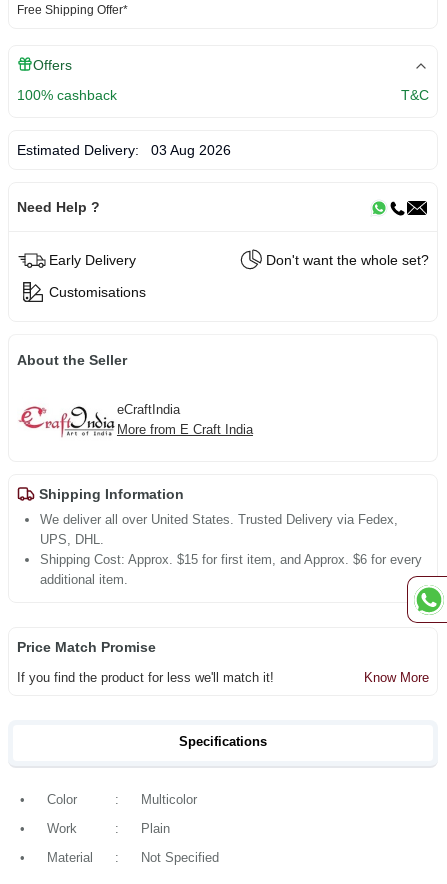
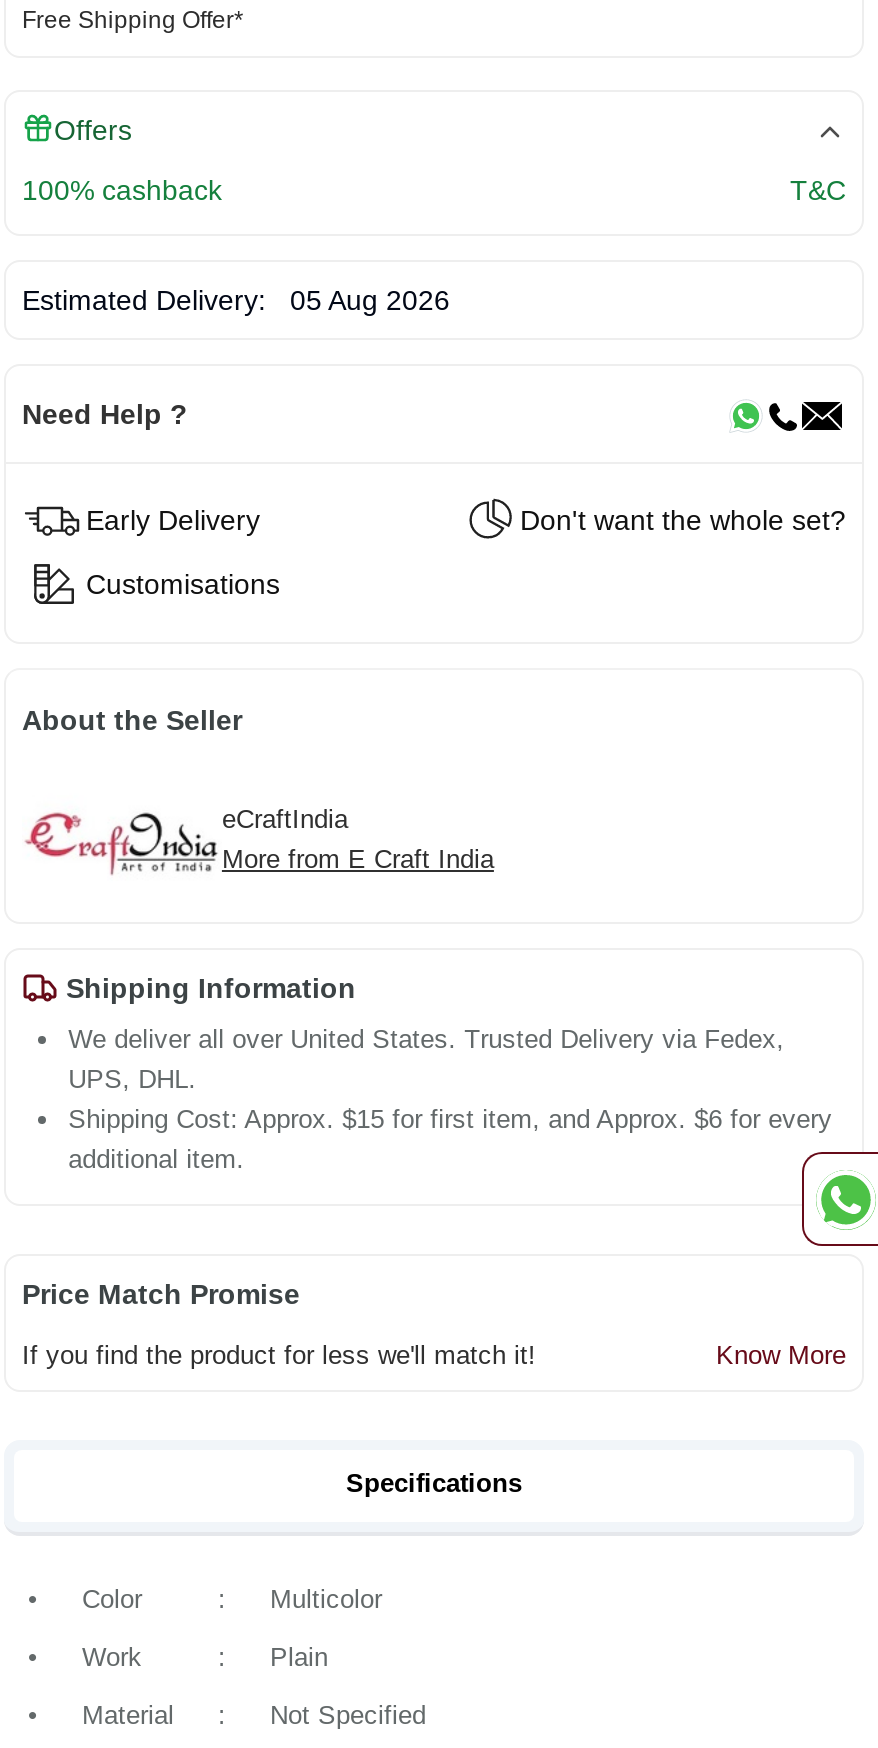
[17,142,231,158] Estimated Delivery: 03 Aug 2026 -> [22,284,450,316] Estimated Delivery: 05 Aug 2026

